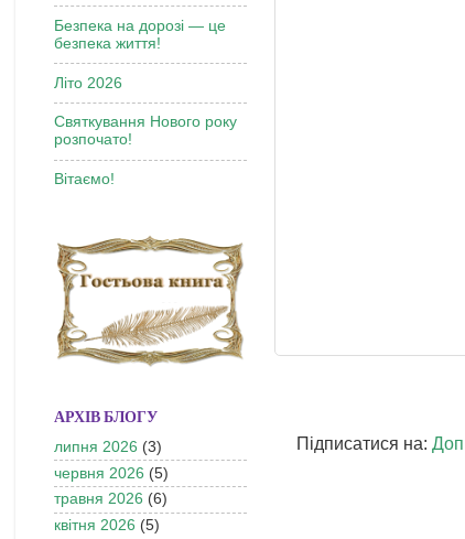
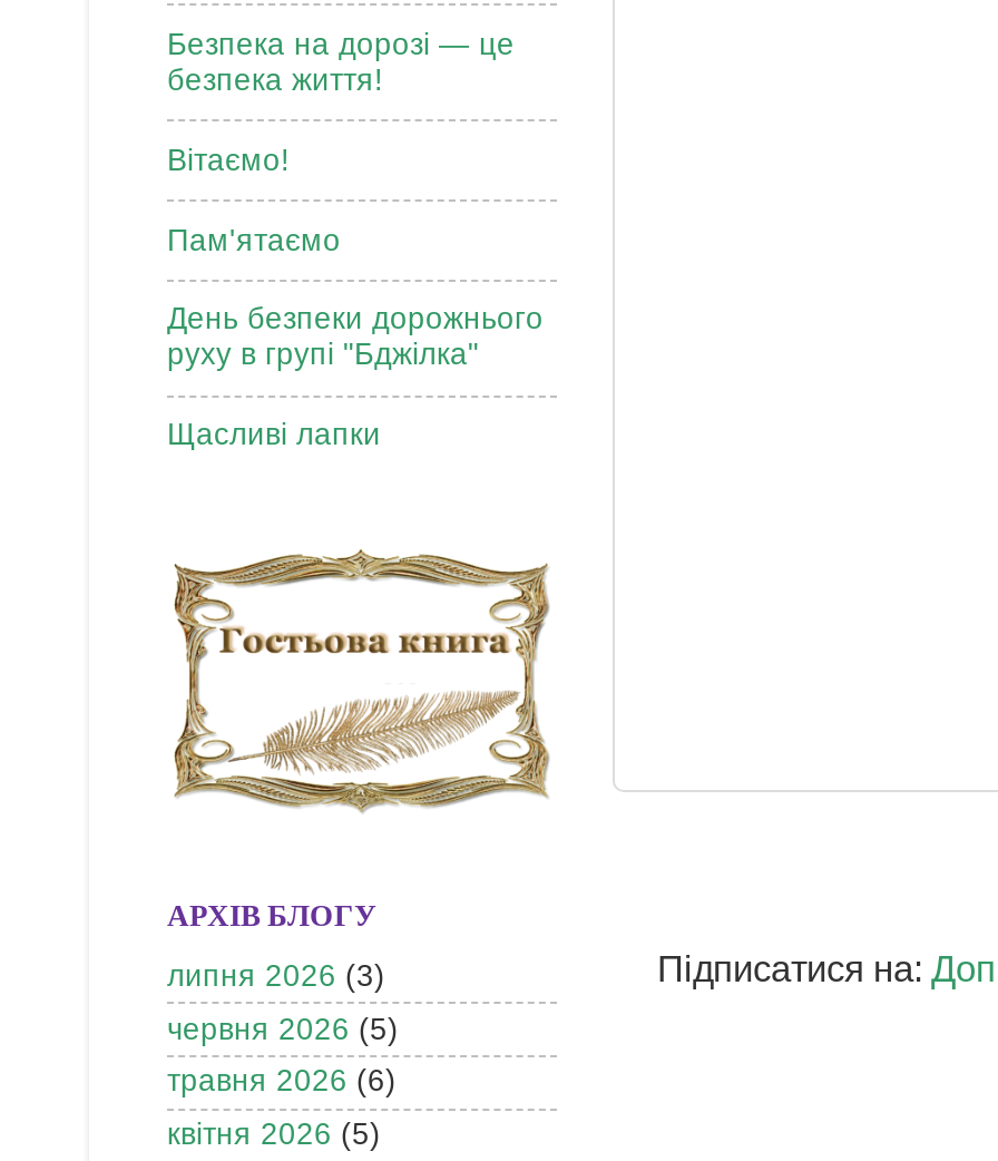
[54,75,237,148] Літо 2026 | Святкування Нового року | розпочато! -> none
moved [54,171,115,188] -> [167,143,290,176]: Вітаємо!
none -> [167,223,544,452] Пам'ятаємо | День безпеки дорожнього | руху в групі "Бджілка" | Щасливі лапки

